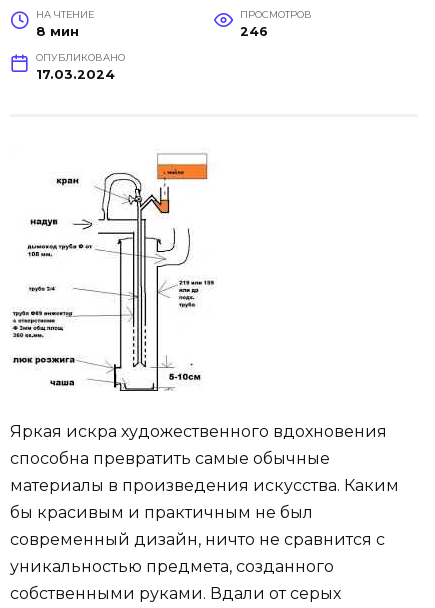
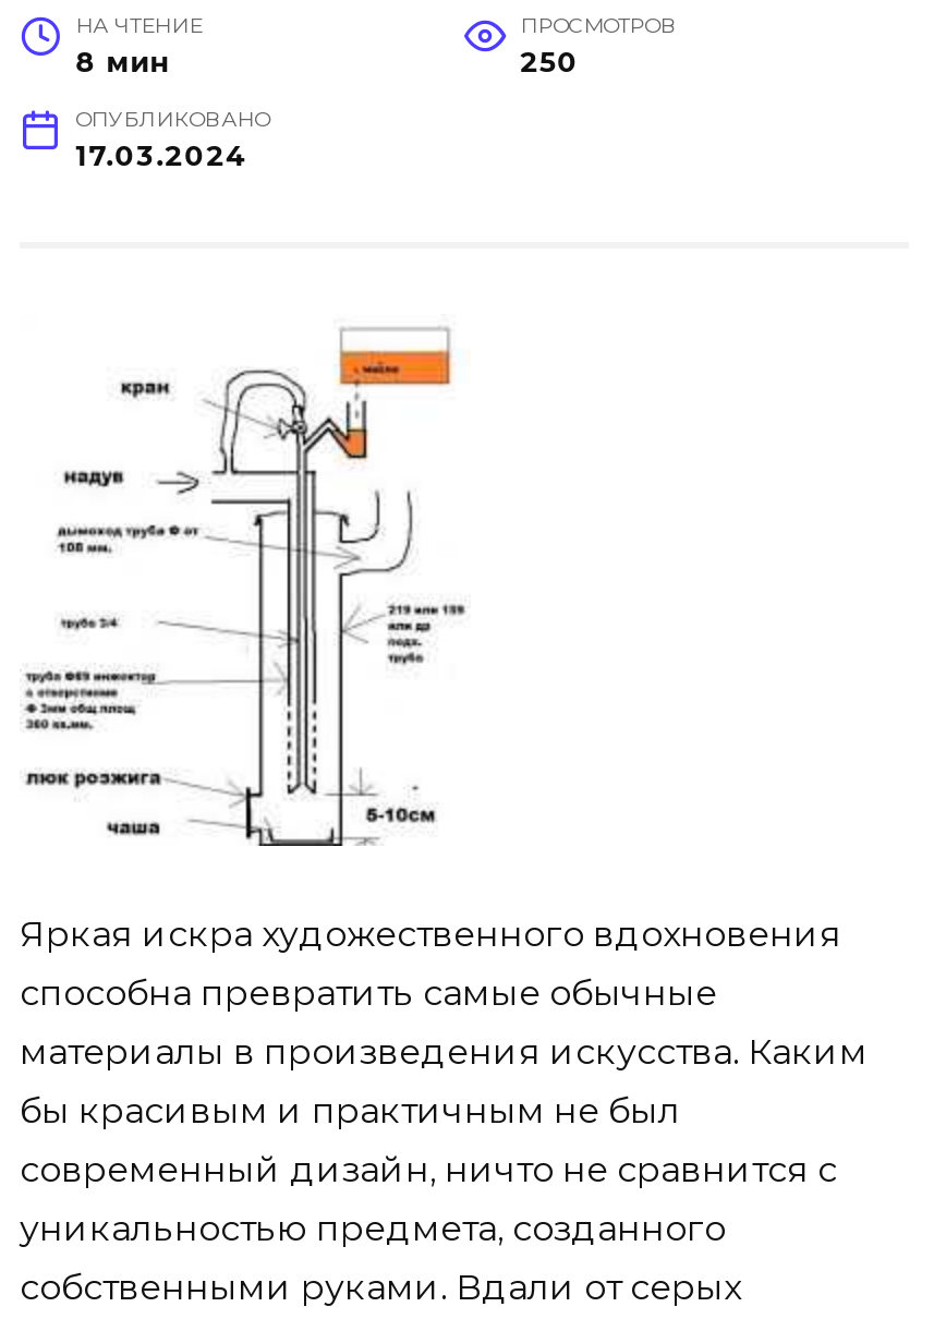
[240,24,268,39] 246 -> [520,45,579,78] 250

